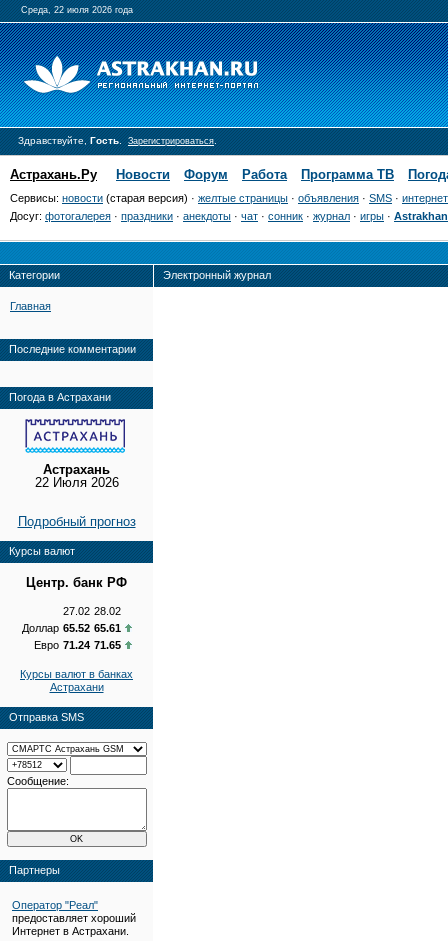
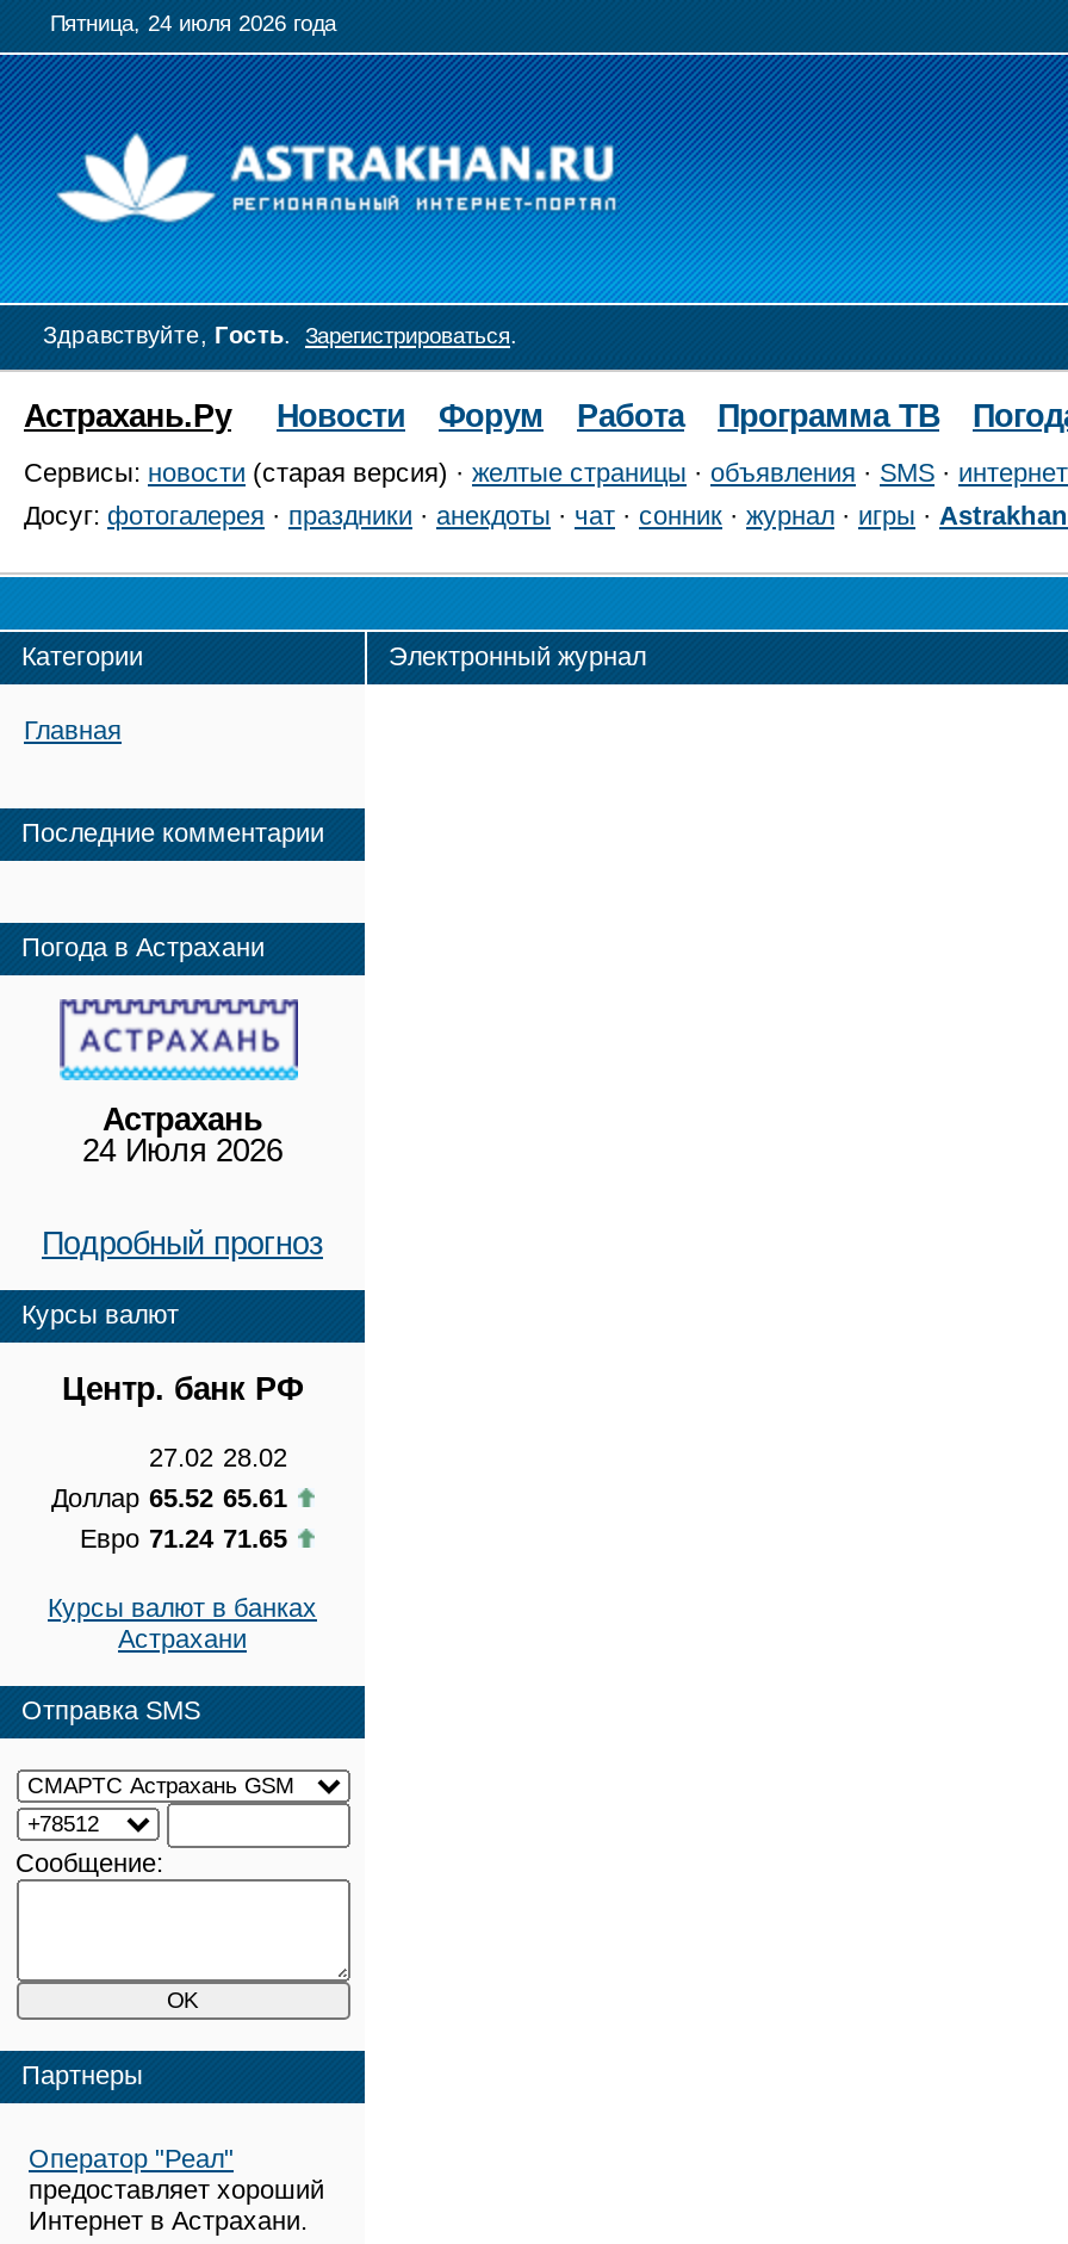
[0,5,133,15] Среда, 22 июля 2026 года -> [0,12,336,36] Пятница, 24 июля 2026 года
[34,475,118,490] 22 Июля 2026 -> [82,1133,282,1169] 24 Июля 2026

